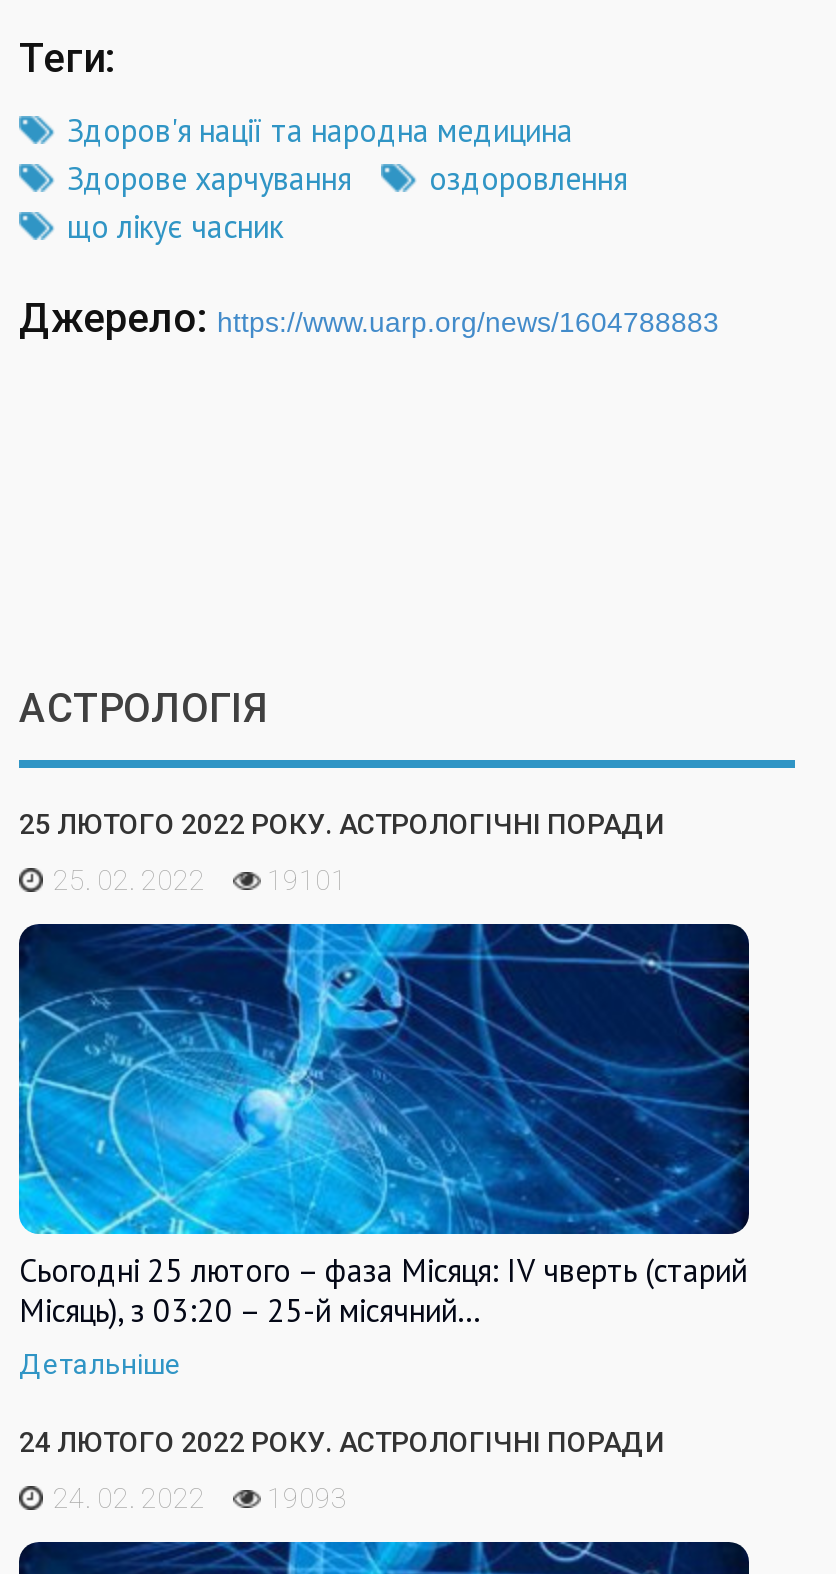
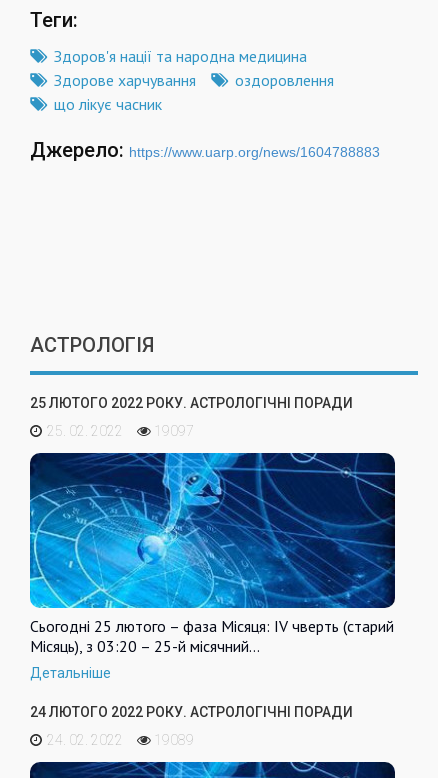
[53,865,347,897] 25. 02. 2022 19101 -> [47,423,194,439] 25. 02. 2022 19097
[53,1483,347,1515] 24. 02. 2022 19093 -> [47,732,194,748] 24. 02. 2022 19089

